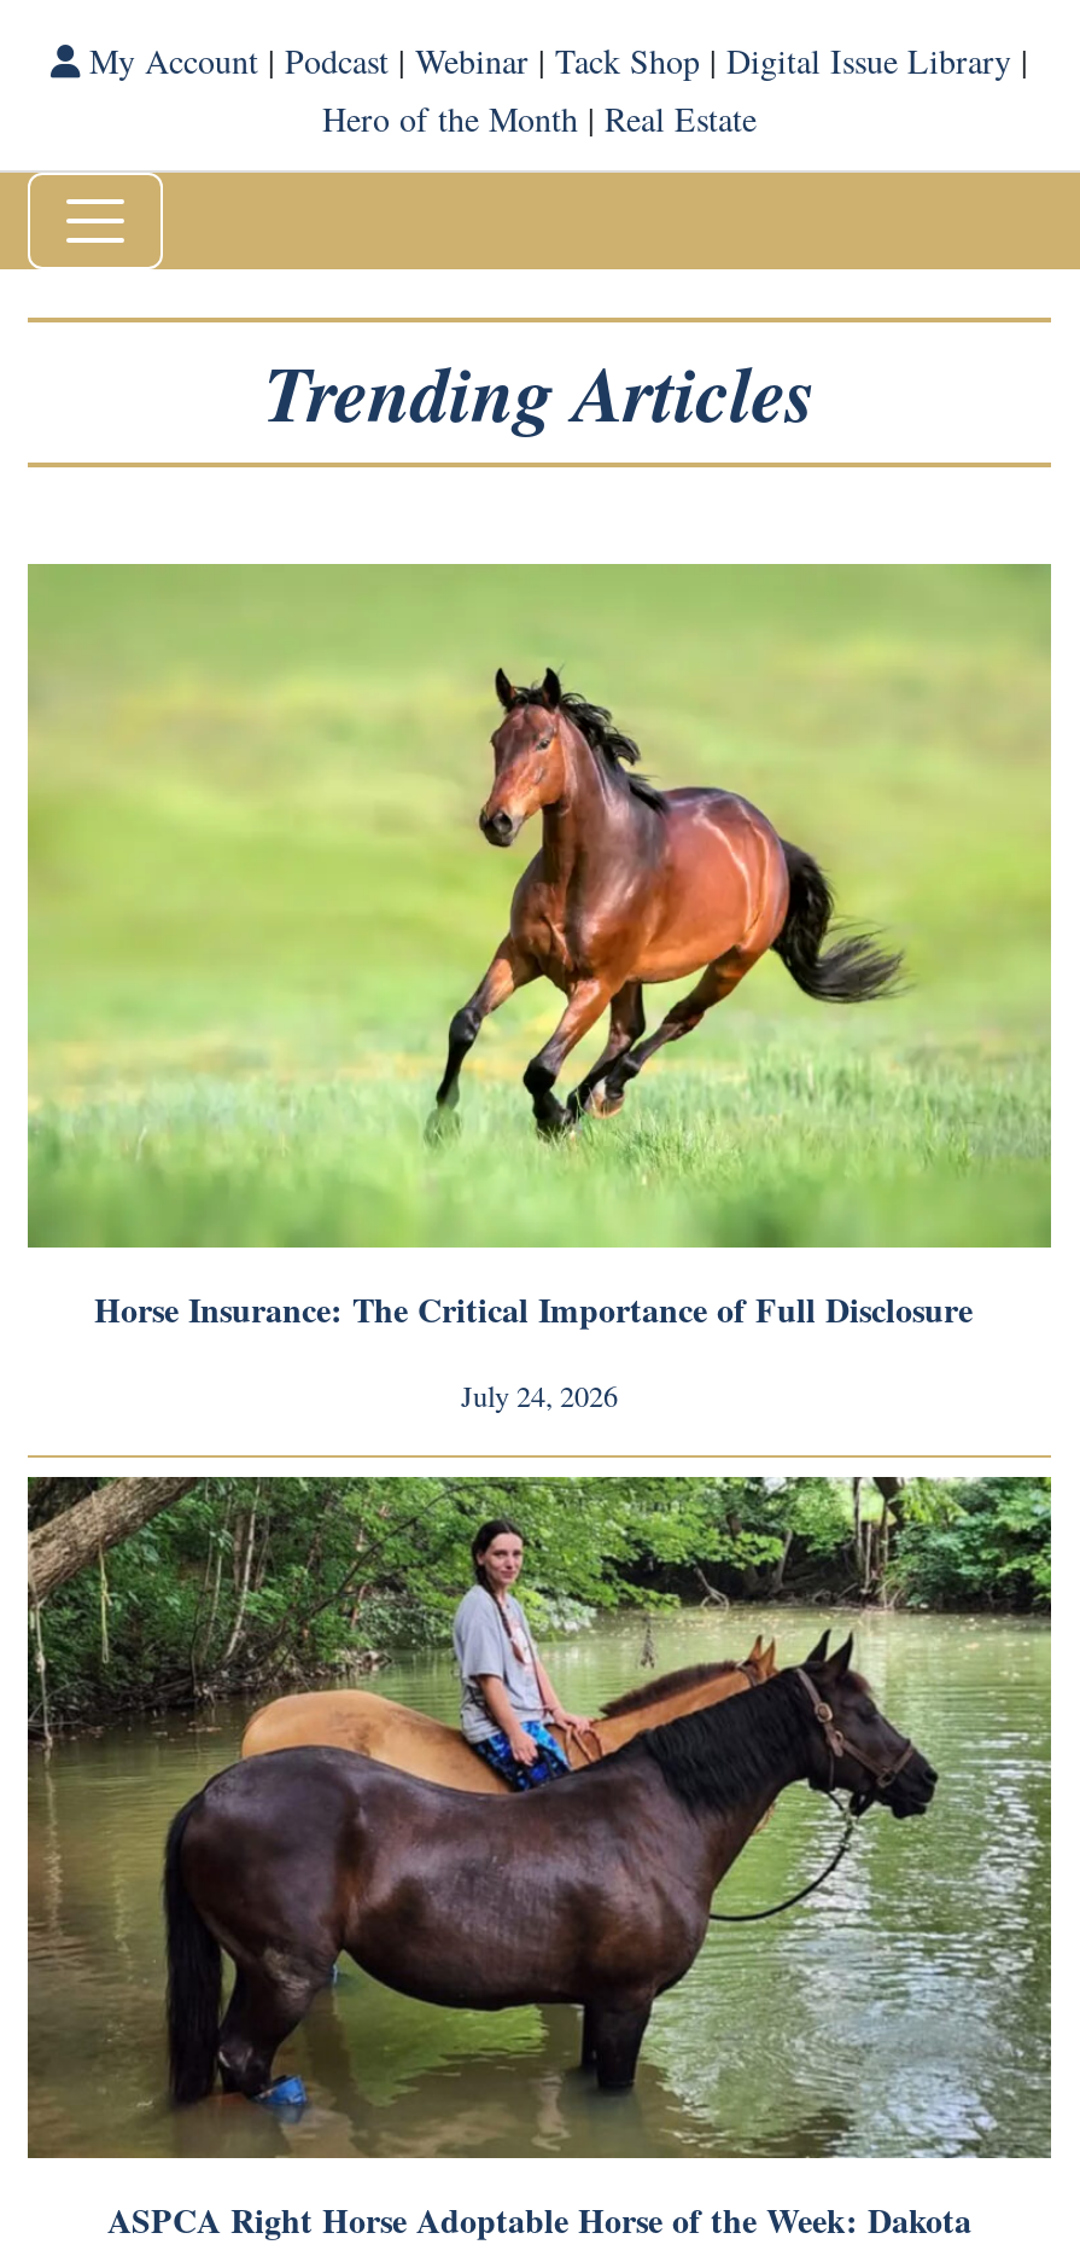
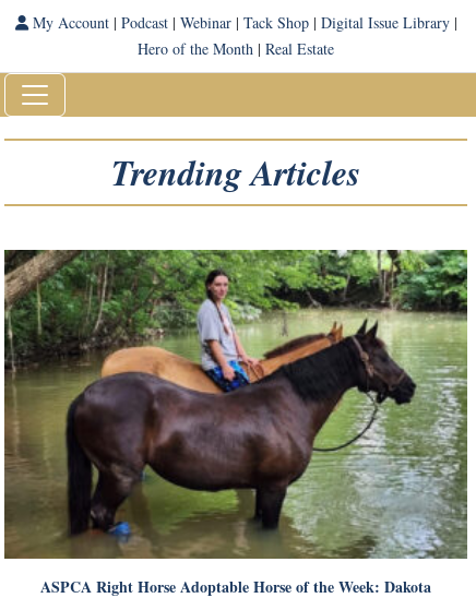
[25,562,1053,1413] [image] | Horse Insurance: The Critical Importance of Full Disclosure | July 24, 2026 -> none

